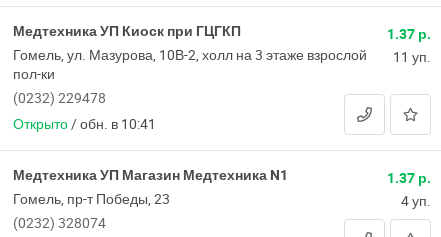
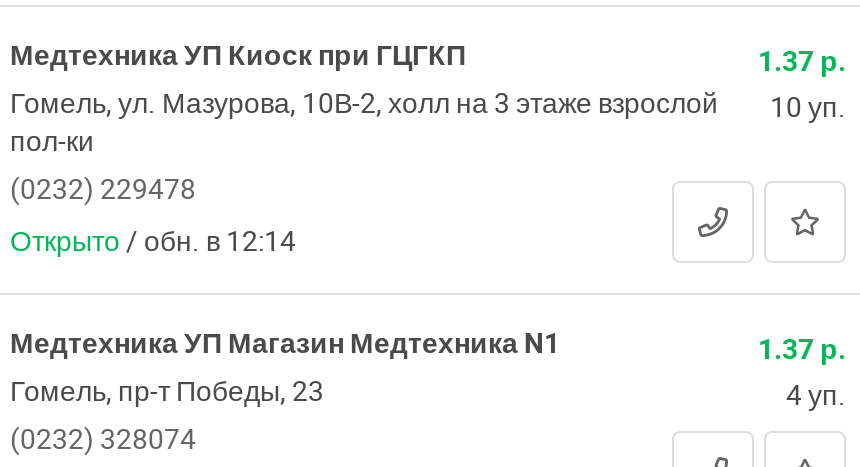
[13,45,431,66] Гомель, ул. Мазурова, 10В-2, холл на 3 этаже взрослой 11 уп. -> [10,84,846,126] Гомель, ул. Мазурова, 10В-2, холл на 3 этаже взрослой 10 уп.
[13,114,156,133] Открыто / обн. в 10:41 -> [10,222,296,260] Открыто / обн. в 12:14

